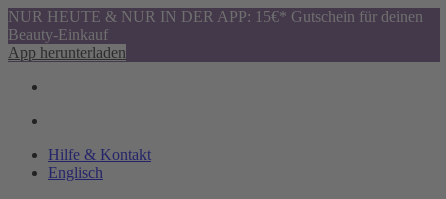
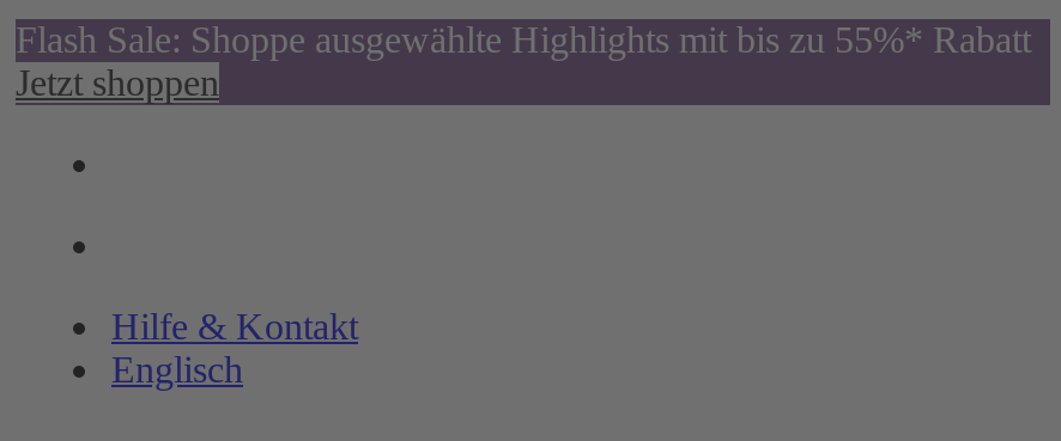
[8,8,423,61] NUR HEUTE & NUR IN DER APP: 15€* Gutschein für deinen | Beauty-Einkauf | App herunterladen -> [16,19,1031,103] Flash Sale: Shoppe ausgewählte Highlights mit bis zu 55%* Rabatt | Jetzt shoppen

